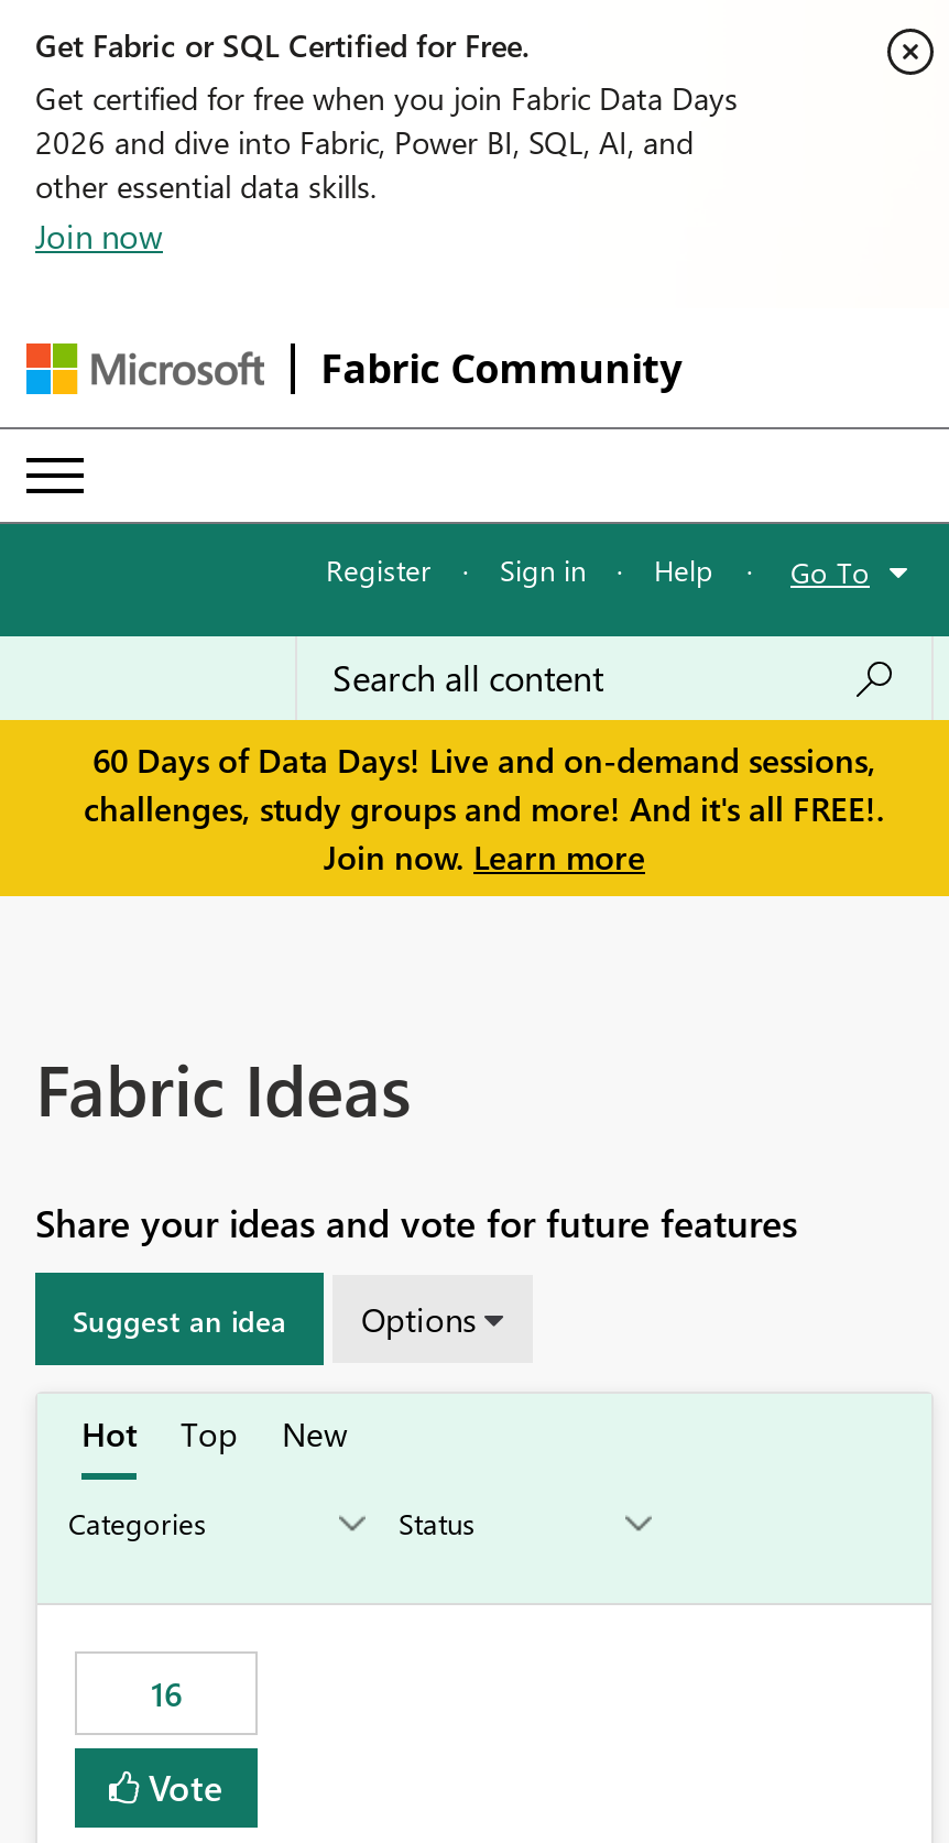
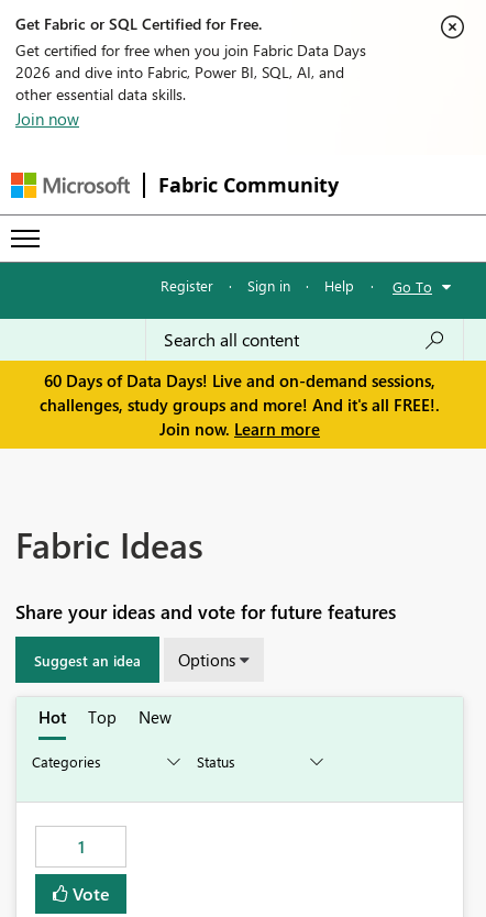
[151,1672,182,1716] 16 -> [78,836,84,858] 1

